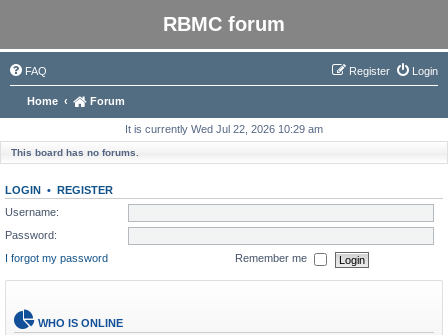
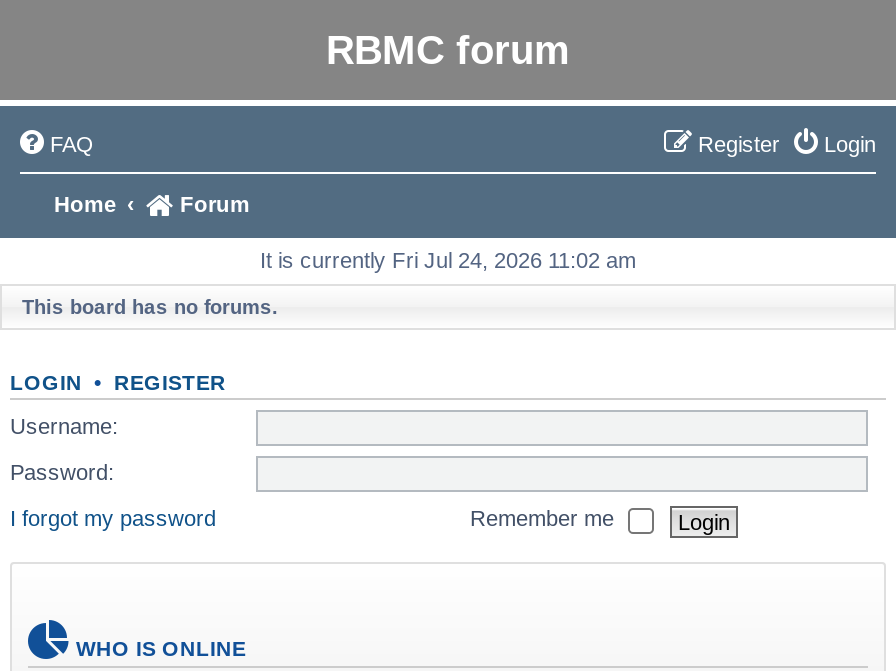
[125,123,323,135] It is currently Wed Jul 22, 2026 10:29 am -> [260,248,636,272] It is currently Fri Jul 24, 2026 11:02 am

